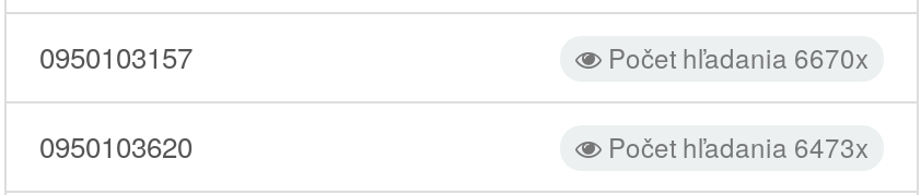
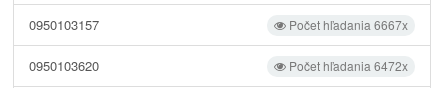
[602,37,868,75] Počet hľadania 6670x -> [286,16,408,33] Počet hľadania 6667x
[602,127,868,164] Počet hľadania 6473x -> [286,57,408,74] Počet hľadania 6472x

